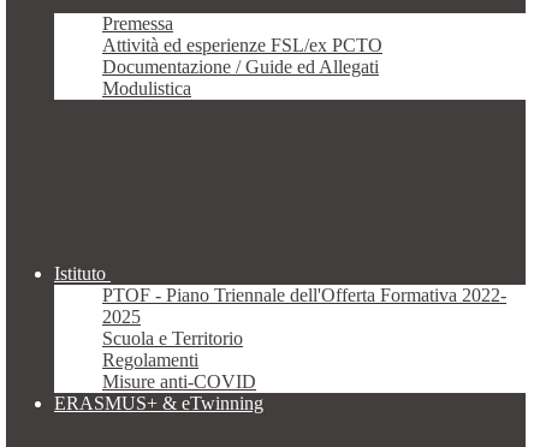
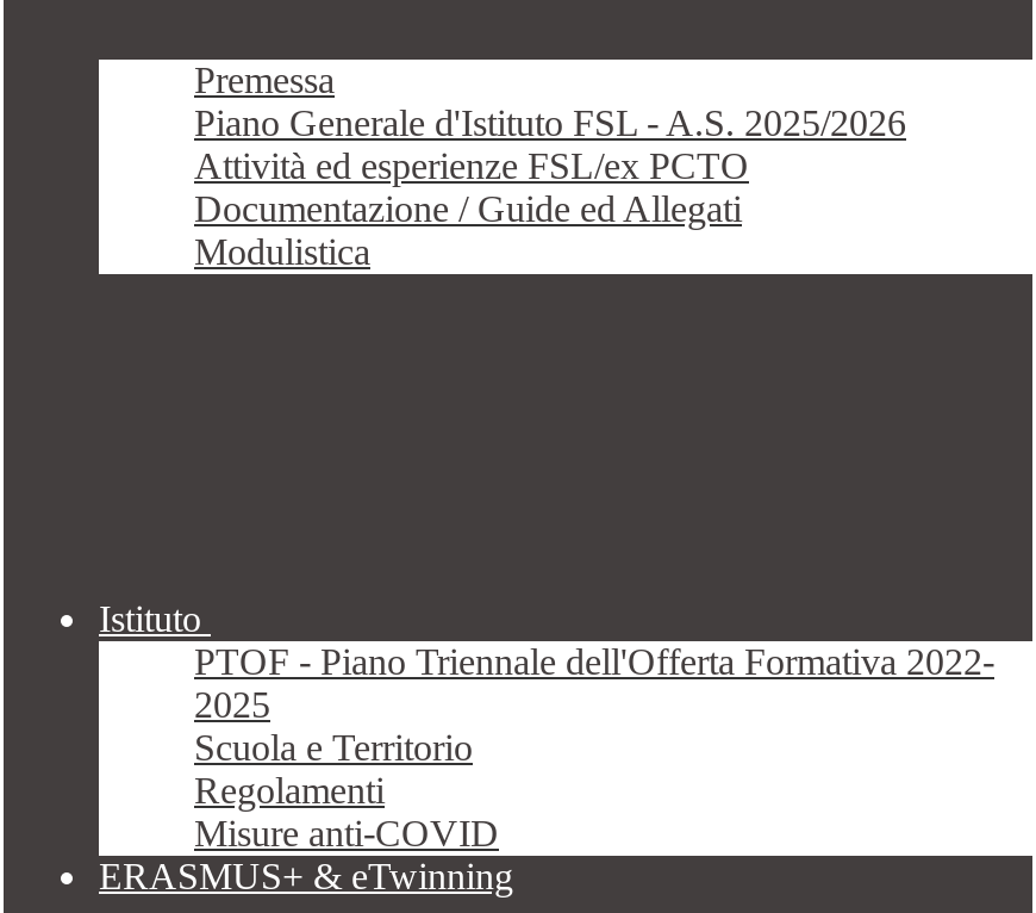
none -> [194,103,906,144] Piano Generale d'Istituto FSL - A.S. 2025/2026

